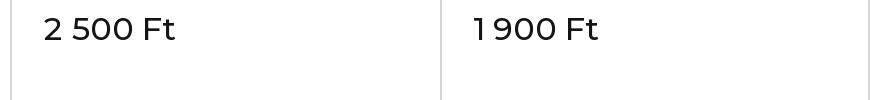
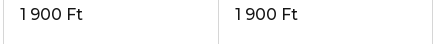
[44,10,176,48] 2 500 Ft -> [20,5,83,24] 1 900 Ft

